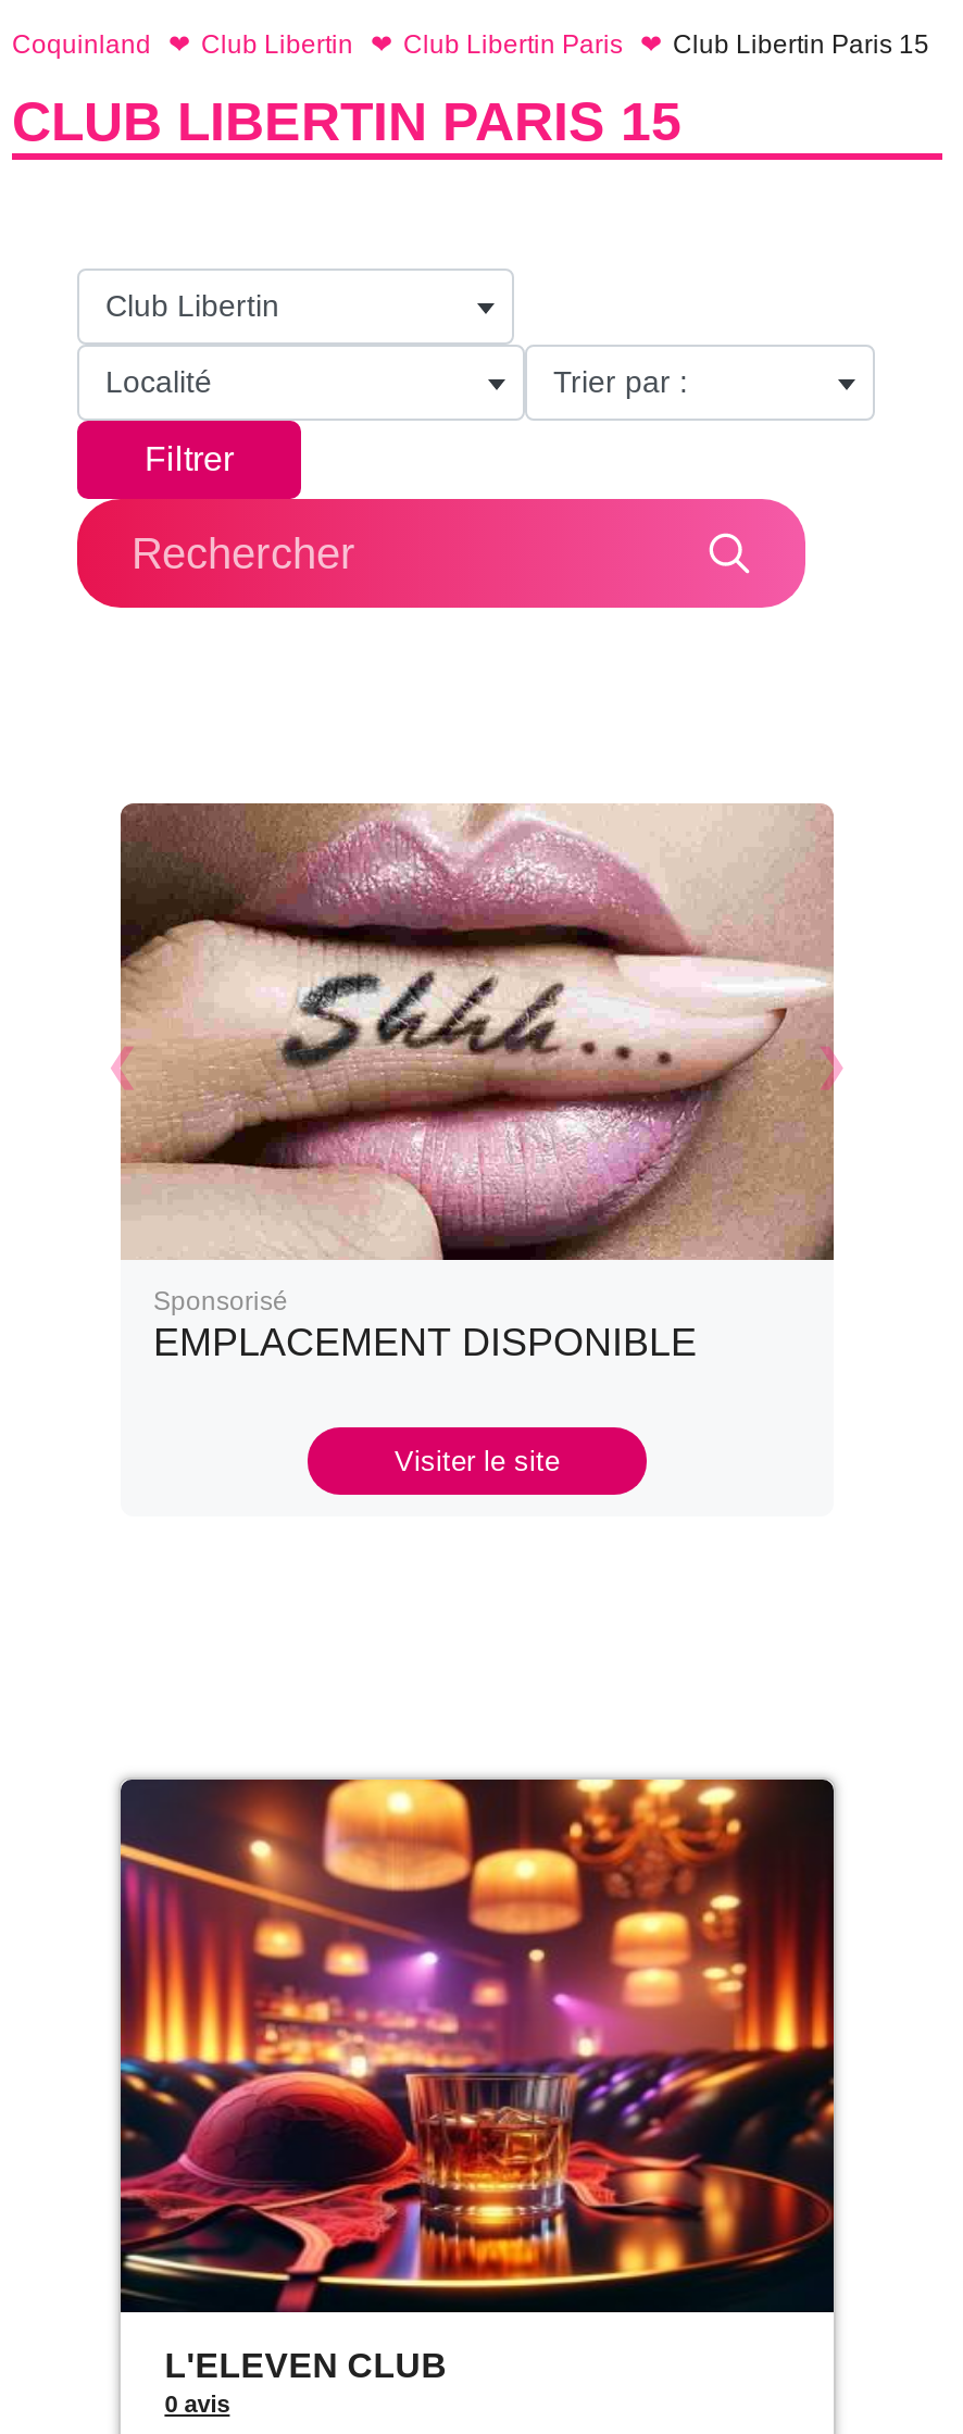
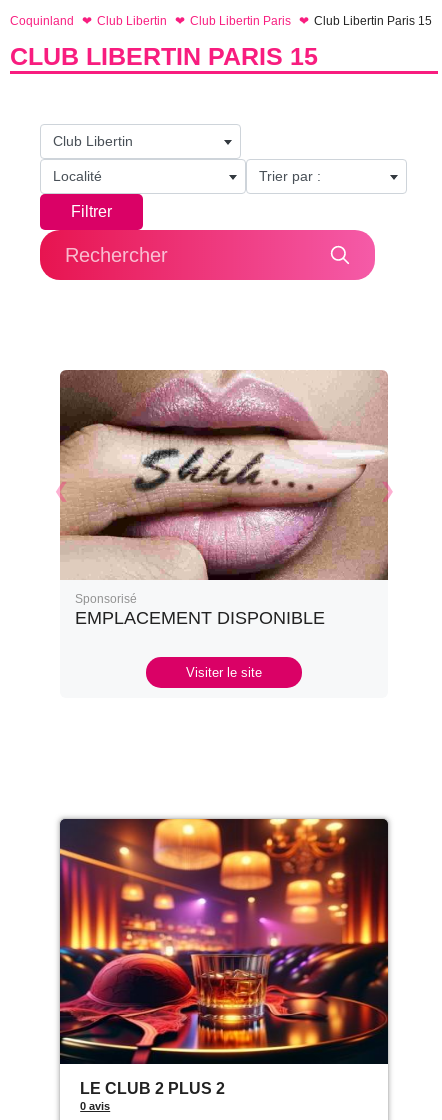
[165,2347,447,2384] L'ELEVEN CLUB -> [80,1080,225,1097] LE CLUB 2 PLUS 2

